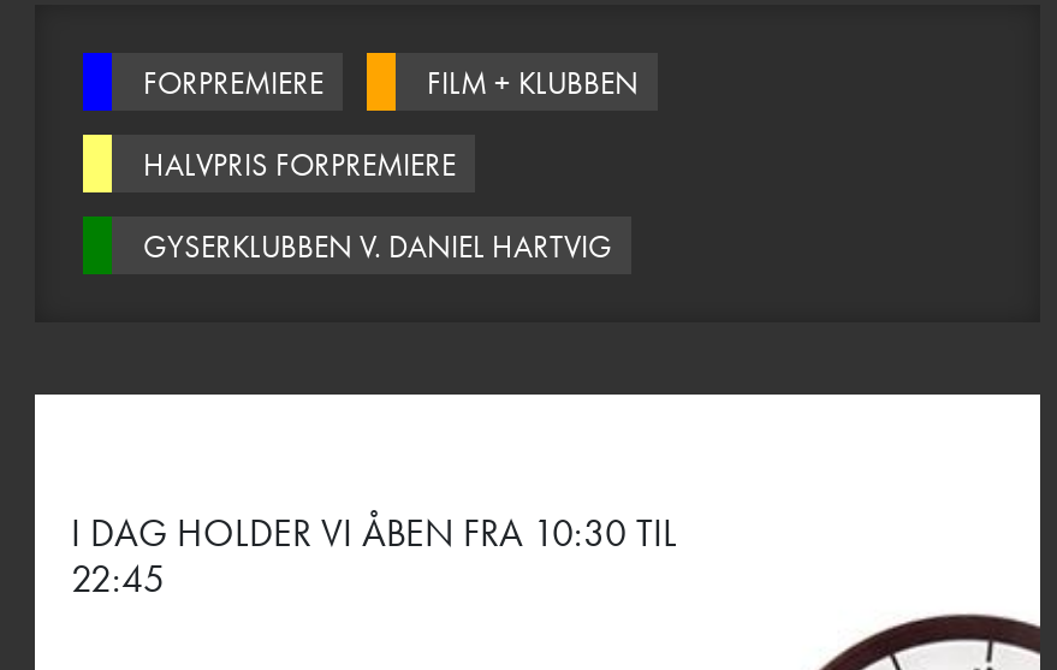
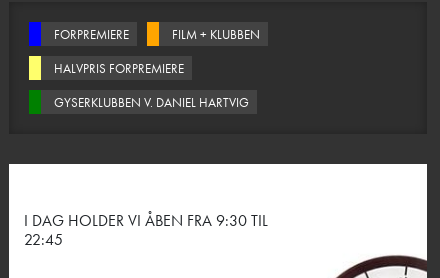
[71,507,677,557] I DAG HOLDER VI ÅBEN FRA 10:30 TIL -> [24,210,268,231] I DAG HOLDER VI ÅBEN FRA 9:30 TIL

